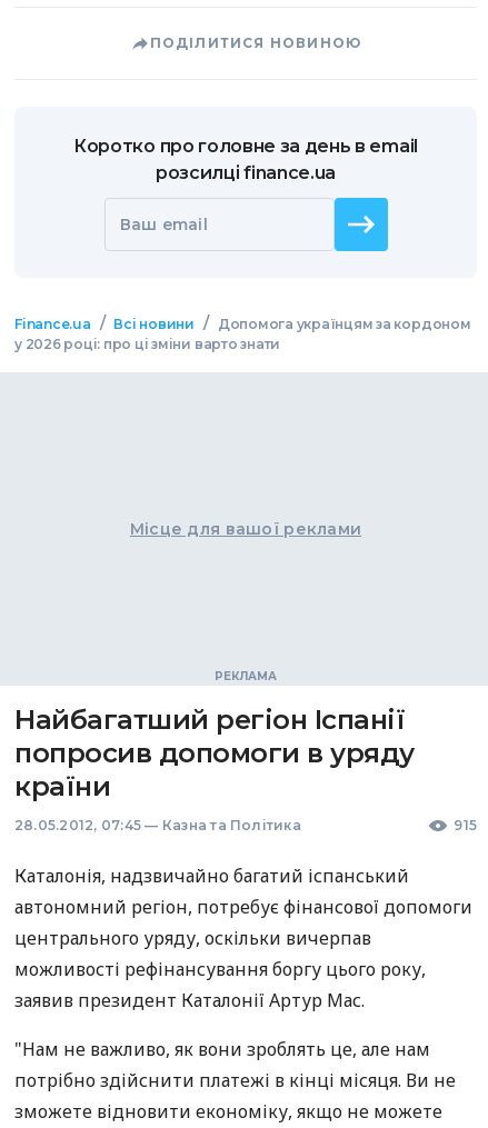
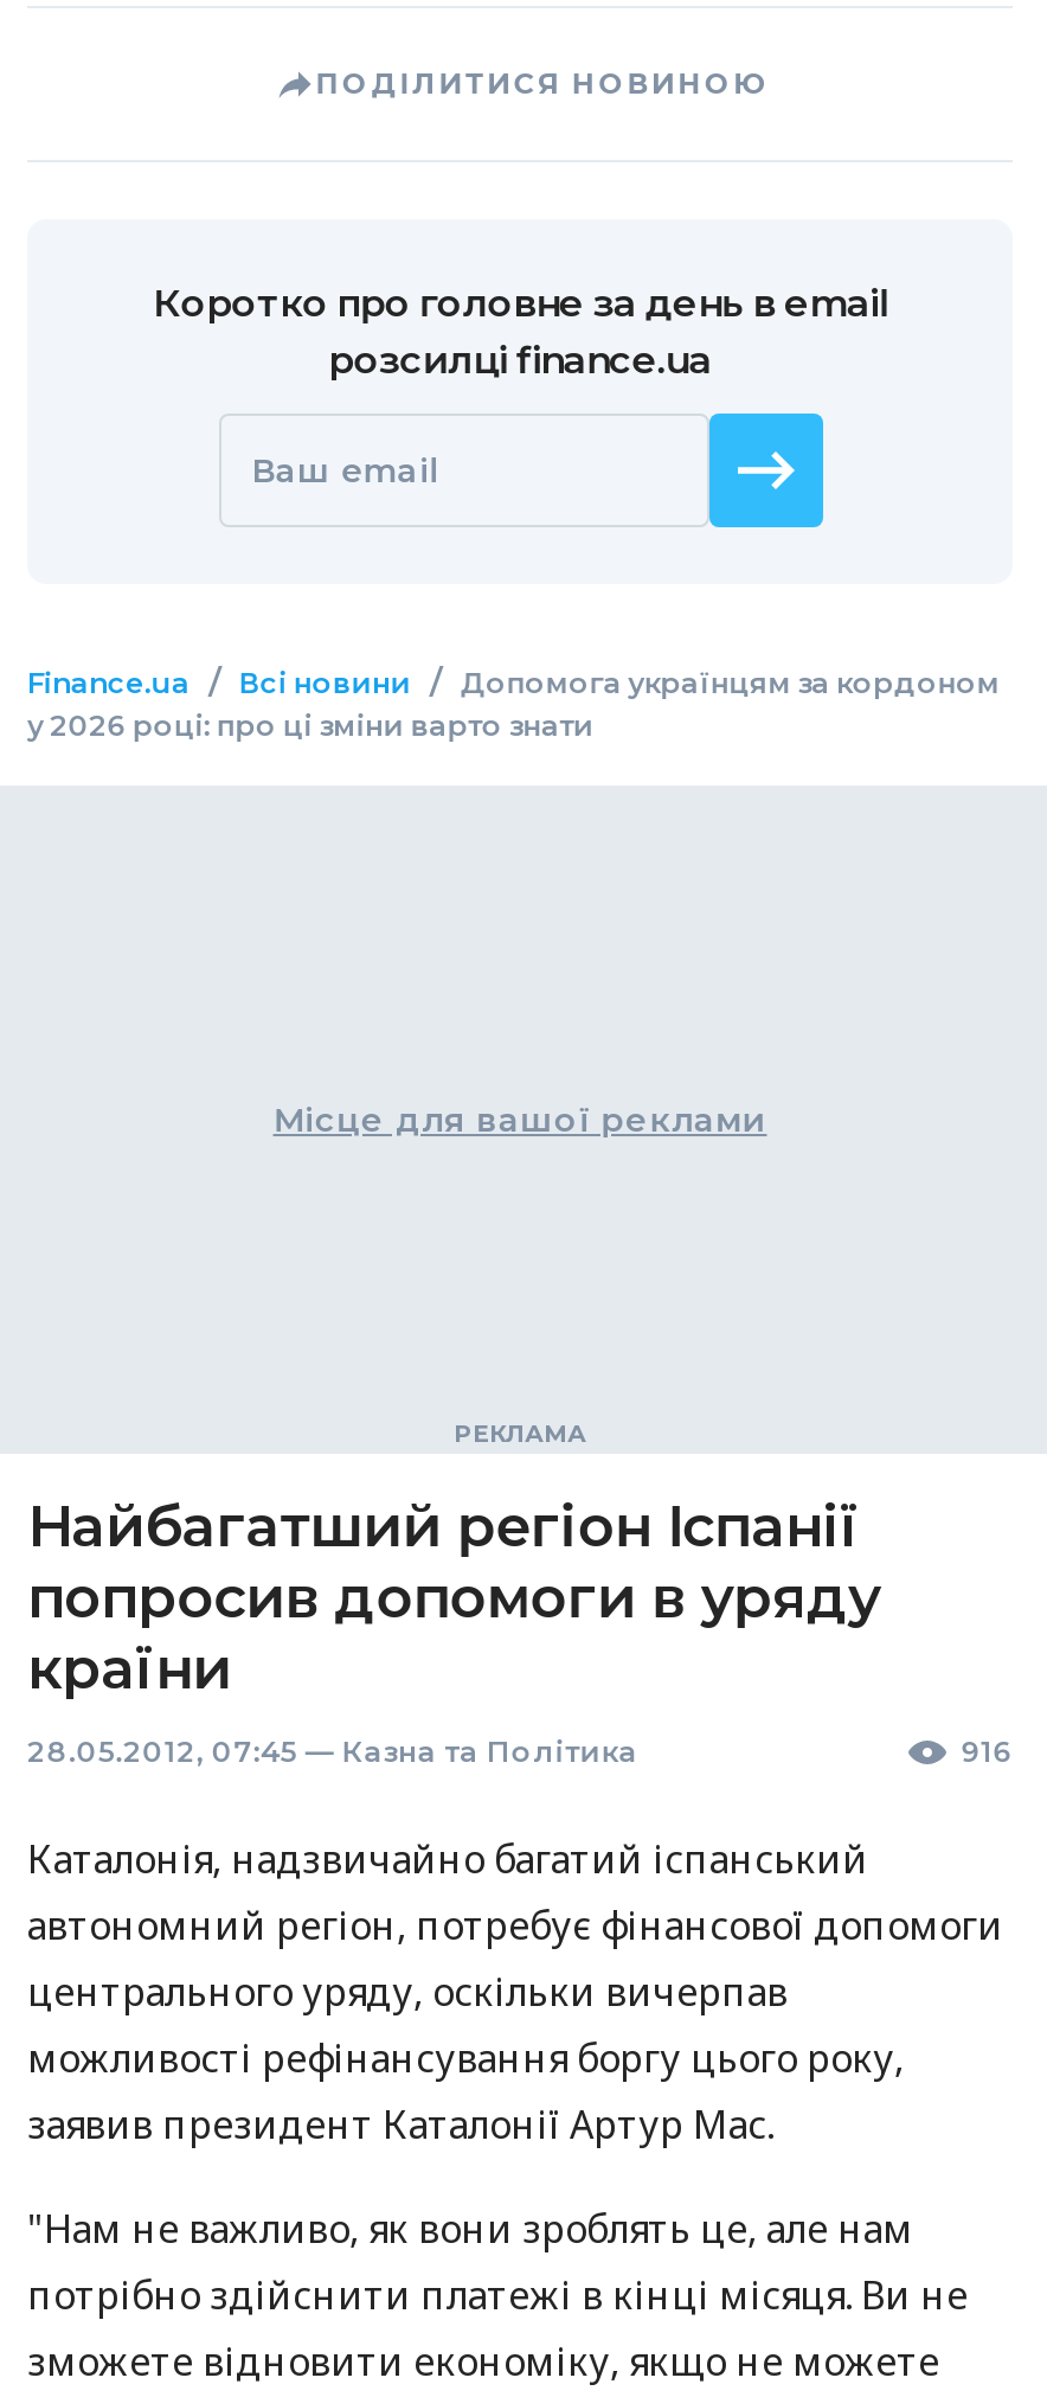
[454,817,477,833] 915 -> [961,1734,1013,1769] 916

